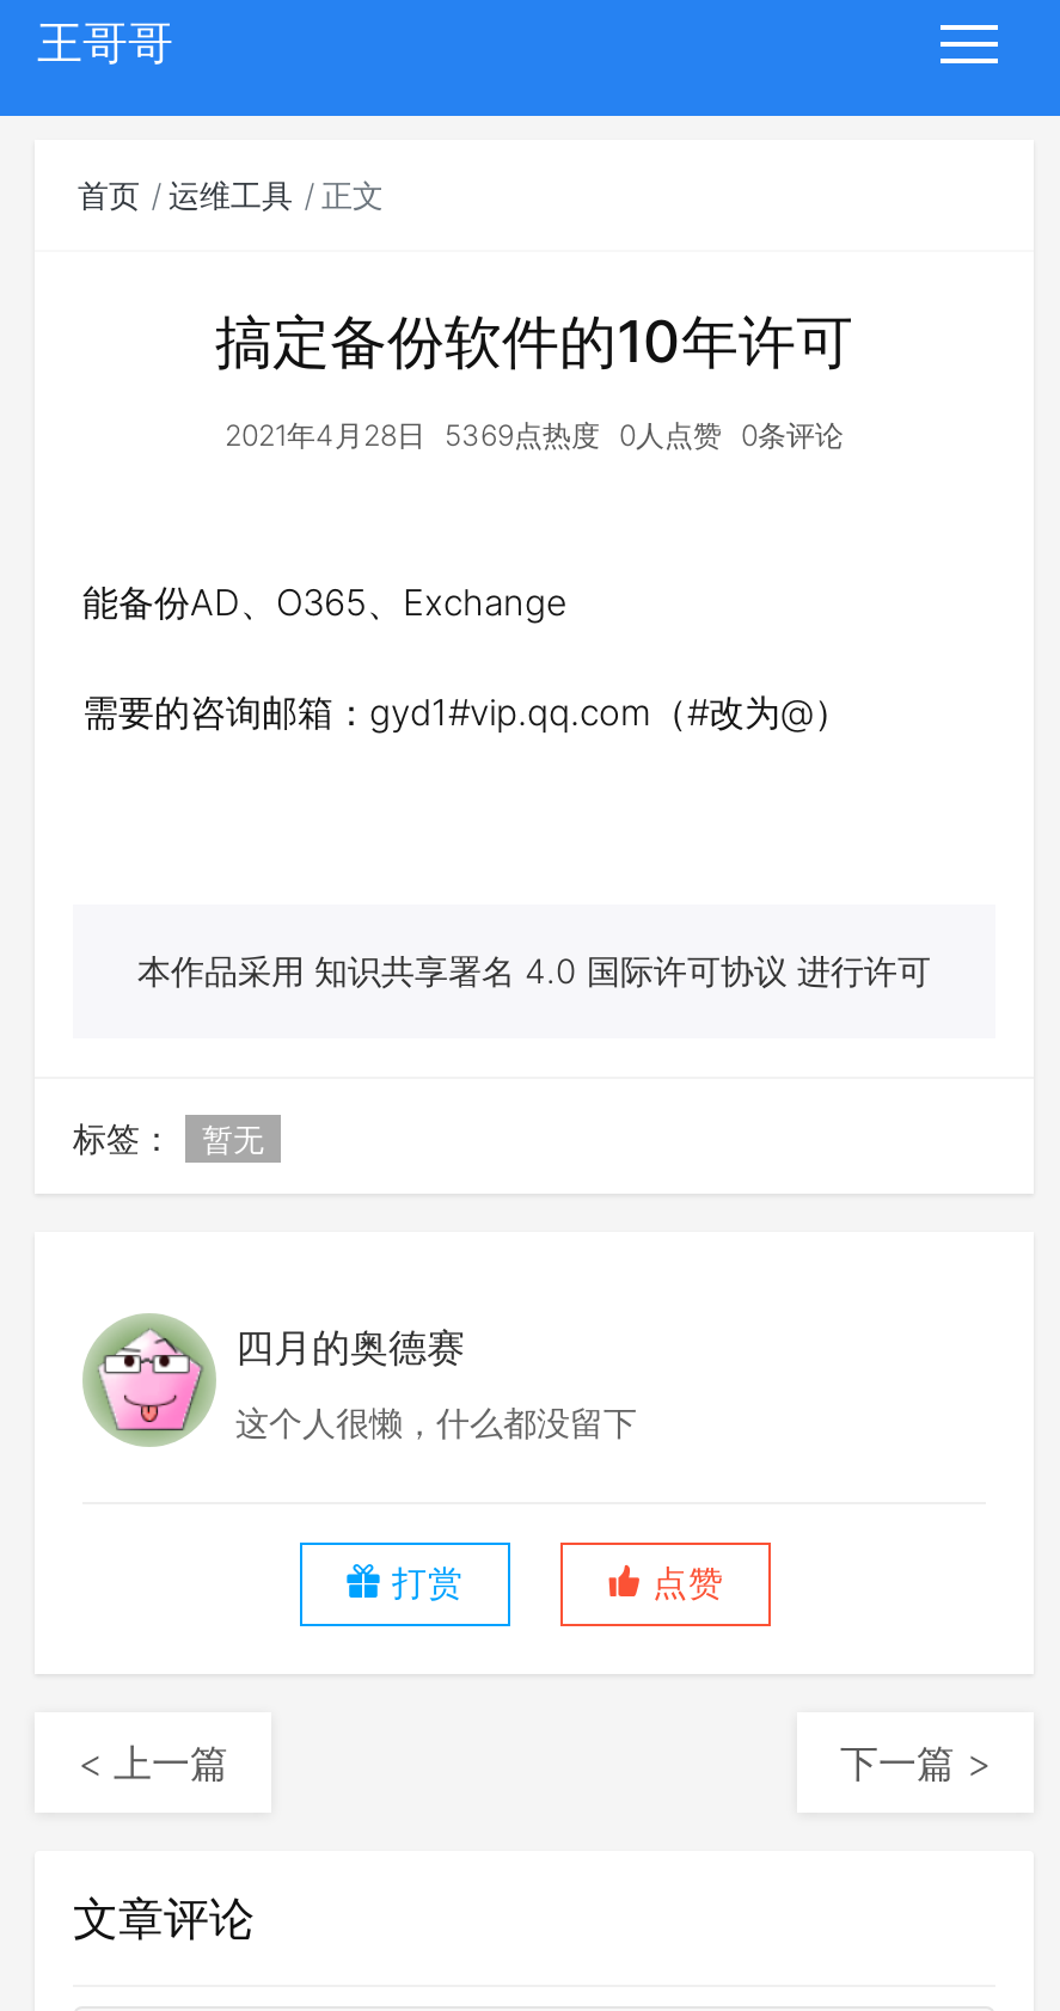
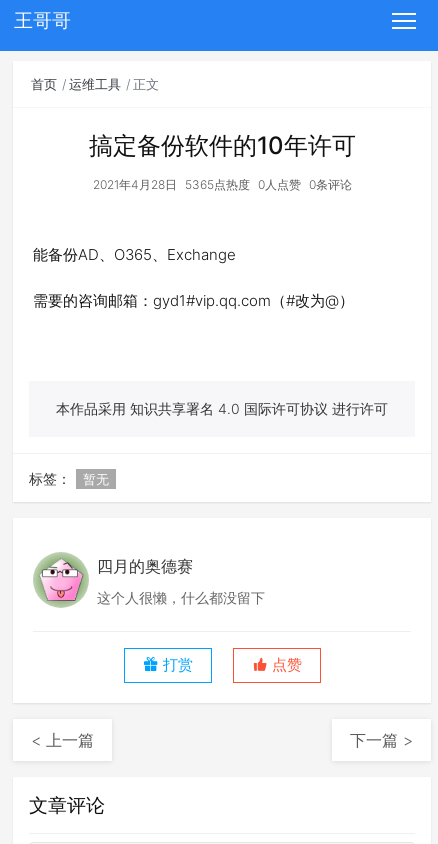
[225,417,844,453] 2021年4月28日 5369点热度 0人点赞 0条评论 -> [92,177,351,192] 2021年4月28日 5365点热度 0人点赞 0条评论

